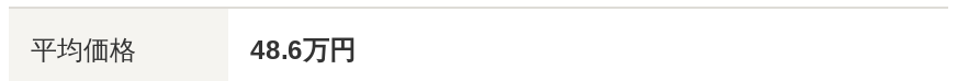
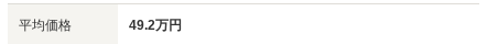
[250,36,356,66] 48.6万円 -> [129,18,182,33] 49.2万円

